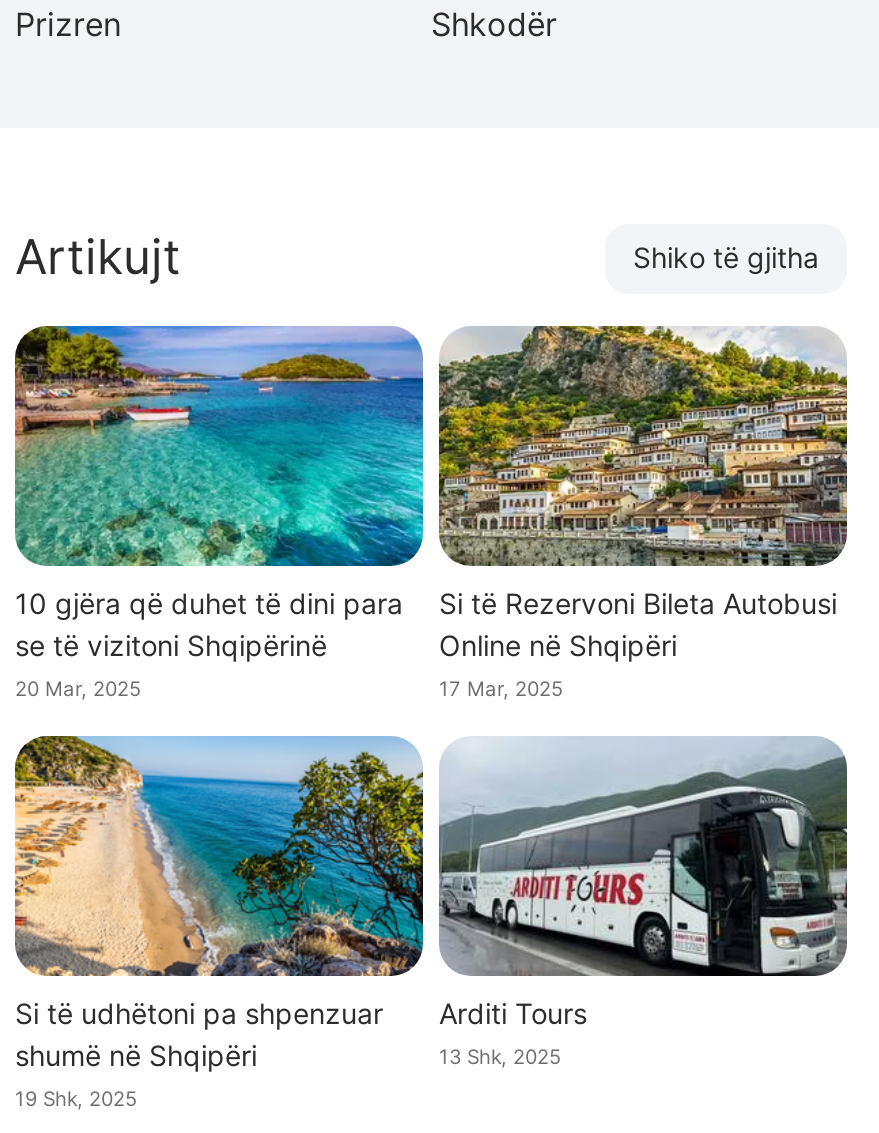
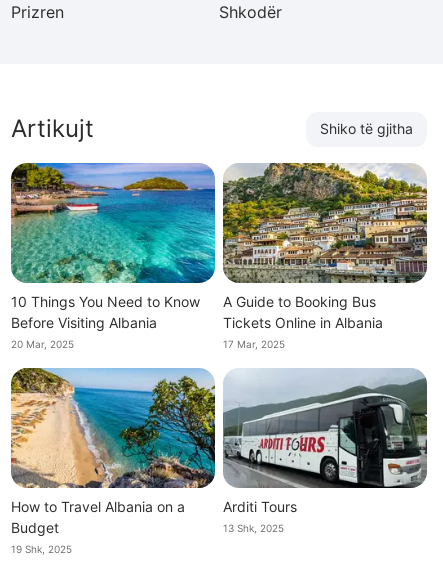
[15,586,403,662] 10 gjëra që duhet të dini para | se të vizitoni Shqipërinë -> [11,293,200,331] 10 Things You Need to Know | Before Visiting Albania
[439,586,837,662] Si të Rezervoni Bileta Autobusi | Online në Shqipëri -> [223,293,383,331] A Guide to Booking Bus | Tickets Online in Albania
[15,996,383,1072] Si të udhëtoni pa shpenzuar | shumë në Shqipëri -> [11,498,185,536] How to Travel Albania on a | Budget

